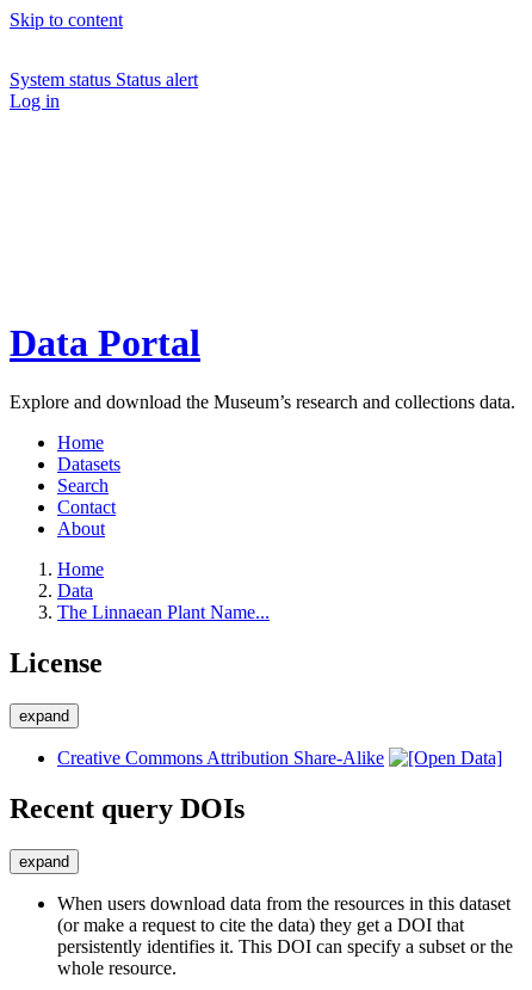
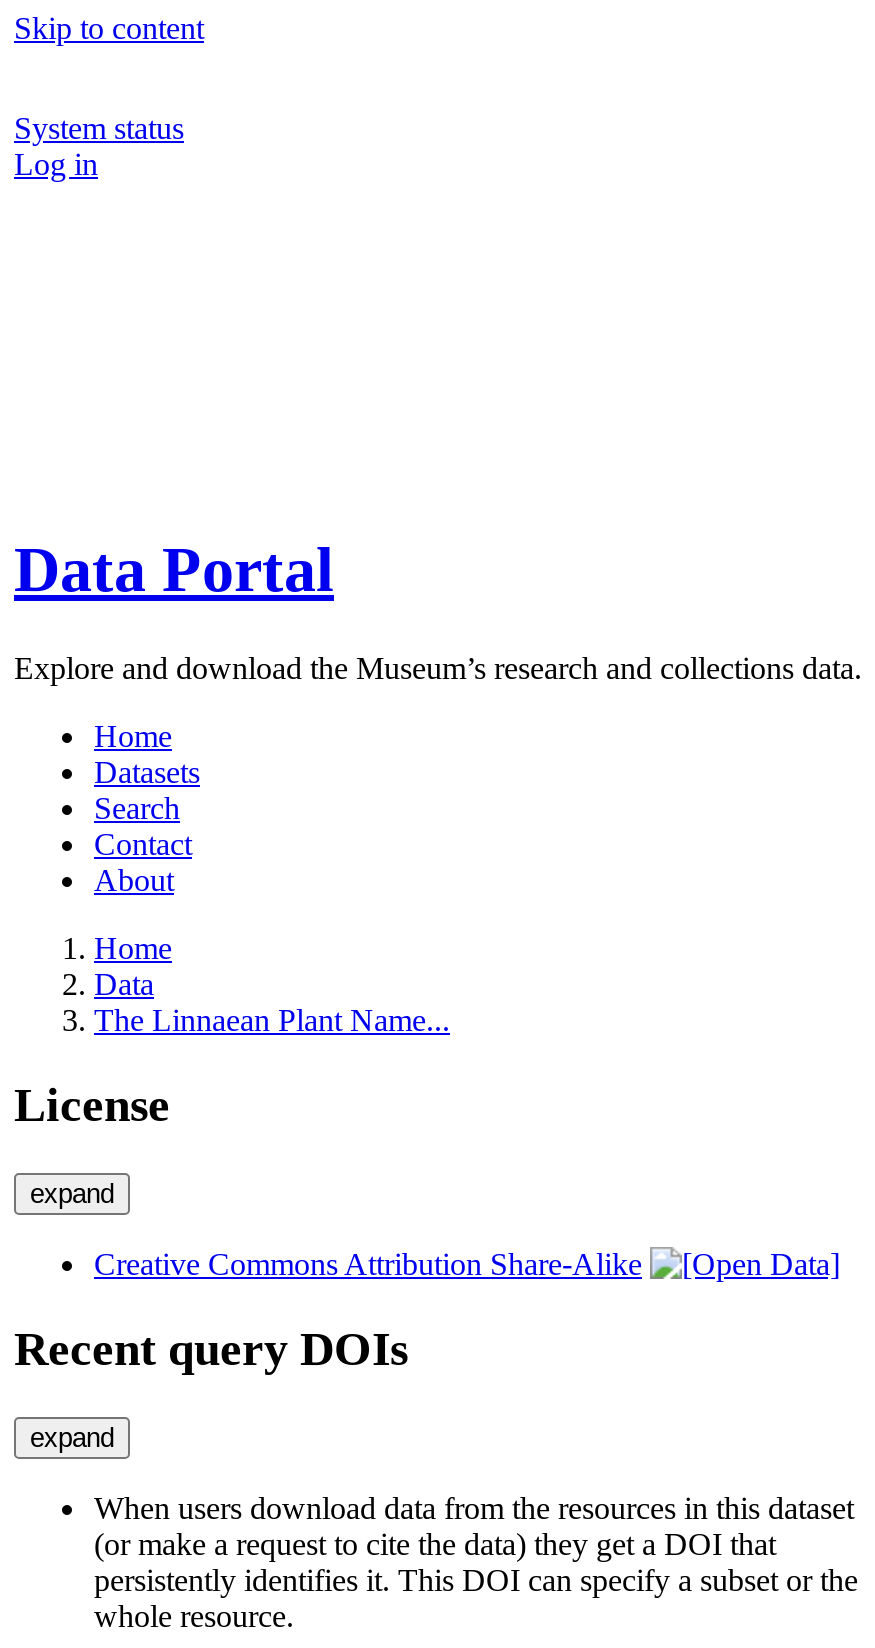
[10,69,198,90] System status Status alert -> [14,111,184,145] System status

